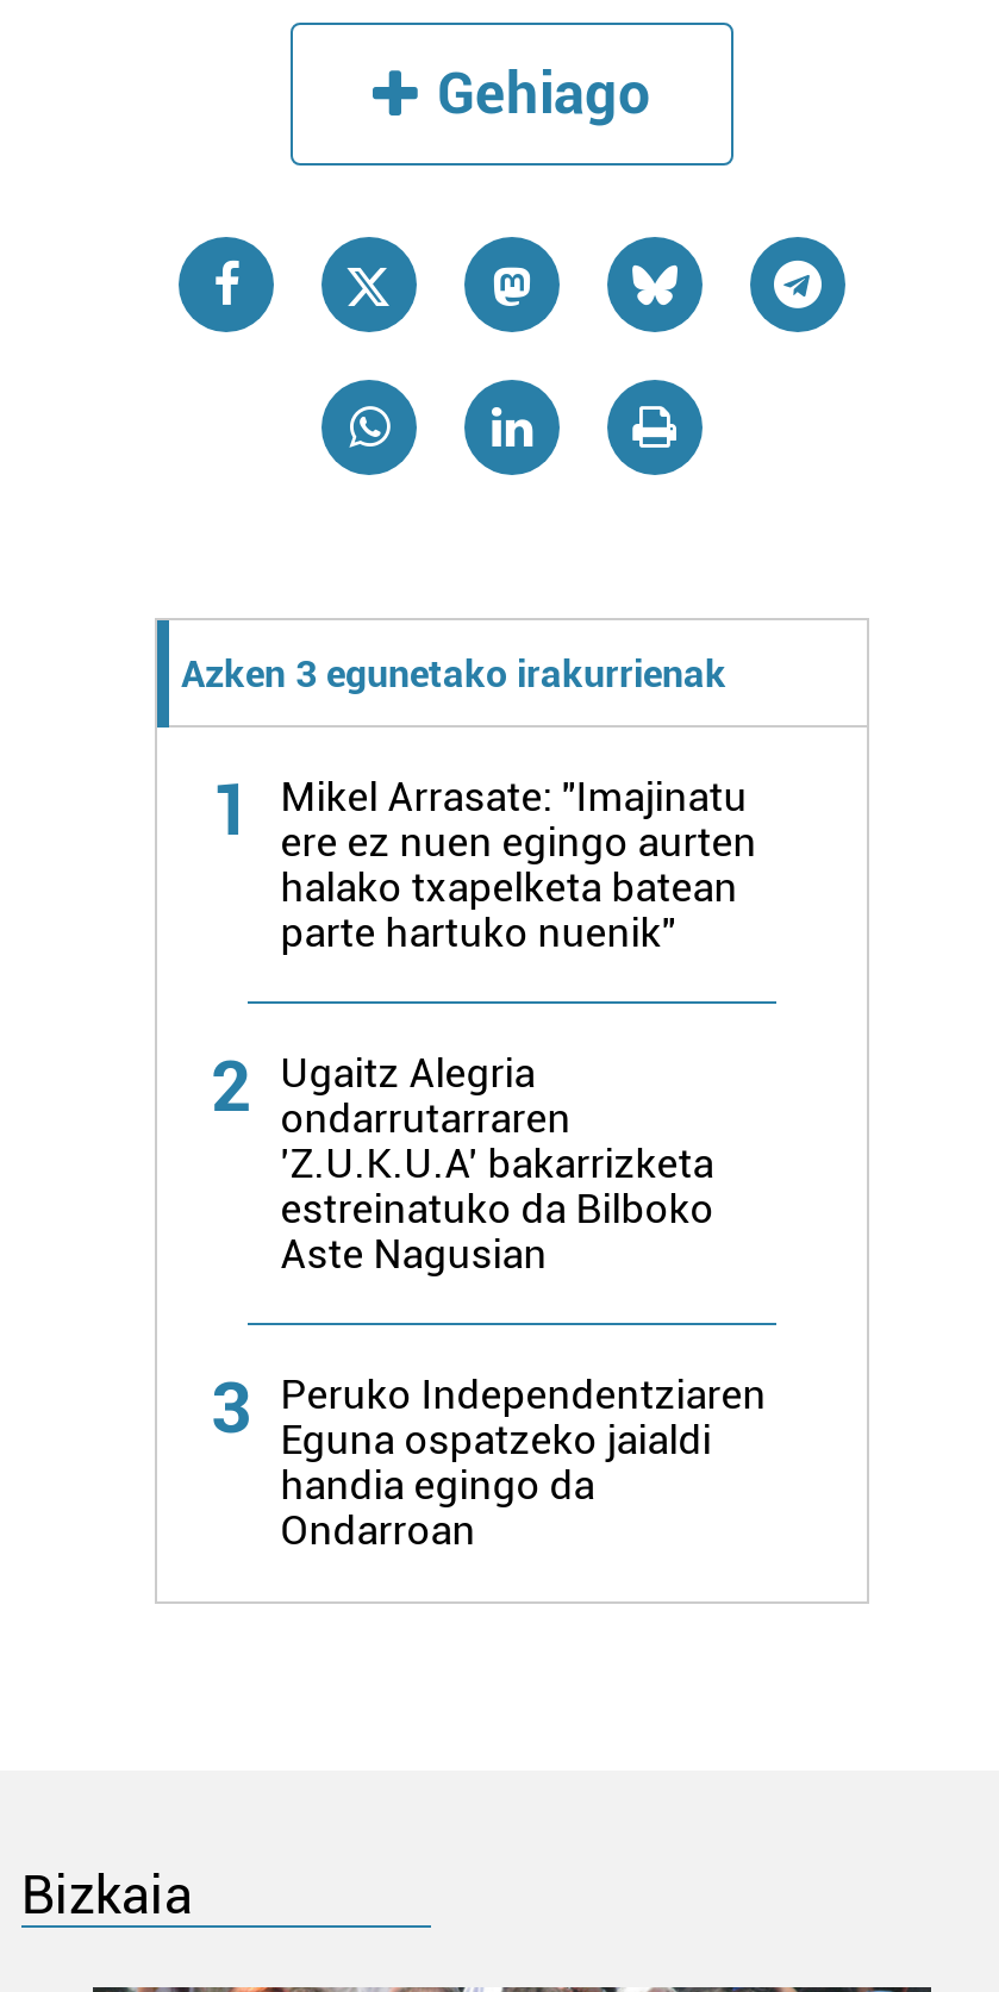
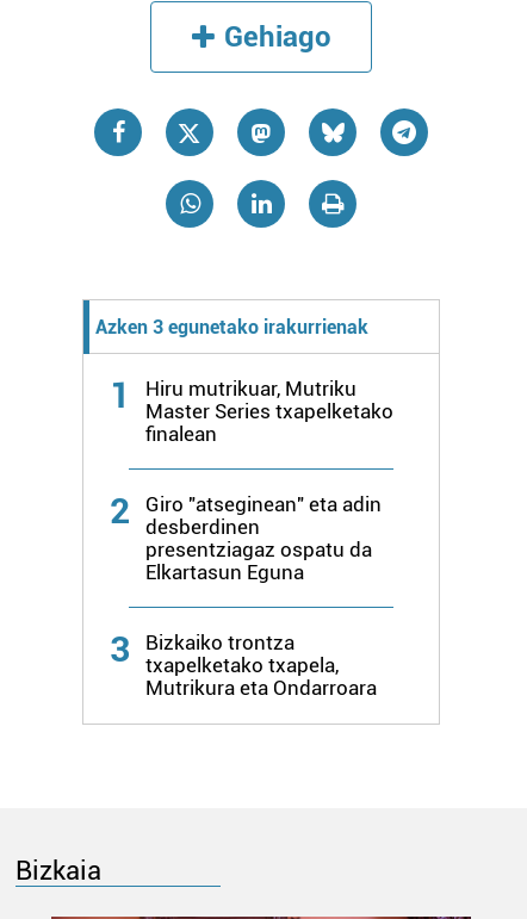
[280,773,757,957] Mikel Arrasate: "Imajinatu | ere ez nuen egingo aurten | halako txapelketa batean | parte hartuko nuenik" -> [145,377,393,446] Hiru mutrikuar, Mutriku | Master Series txapelketako | finalean
[280,1050,714,1278] Ugaitz Alegria | ondarrutarraren | 'Z.U.K.U.A' bakarrizketa | estreinatuko da Bilboko | Aste Nagusian -> [145,493,381,584] Giro "atseginean" eta adin | desberdinen | presentziagaz ospatu da | Elkartasun Eguna
[280,1371,766,1555] Peruko Independentziaren | Eguna ospatzeko jaialdi | handia egingo da | Ondarroan -> [145,631,376,700] Bizkaiko trontza | txapelketako txapela, | Mutrikura eta Ondarroara

